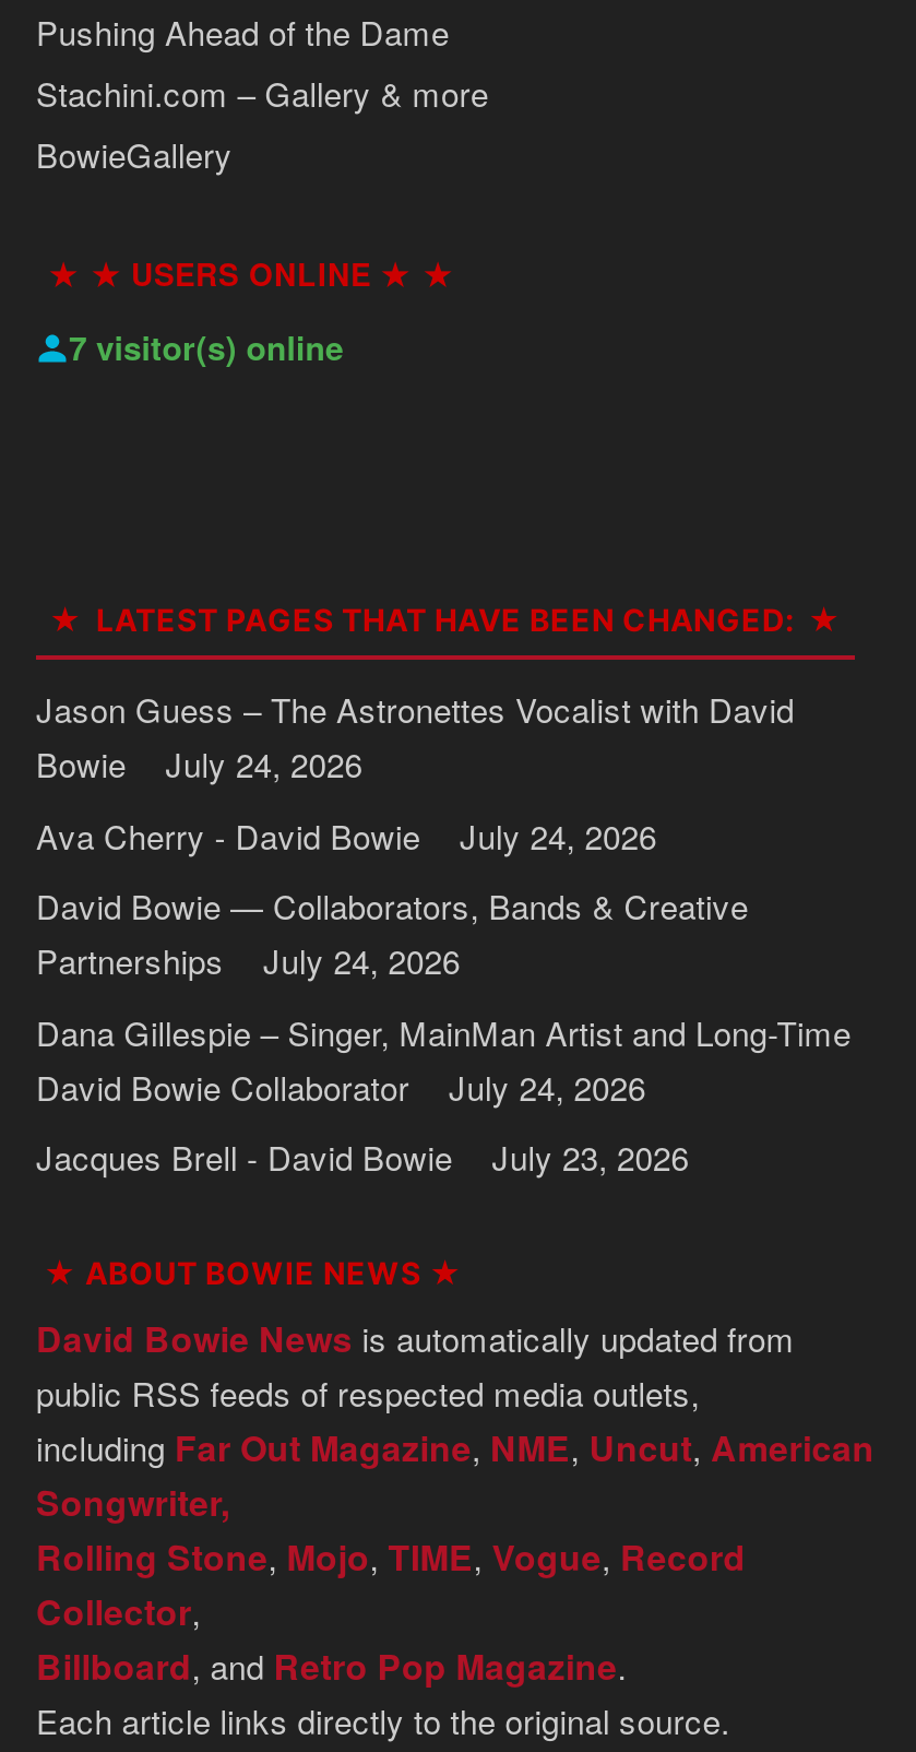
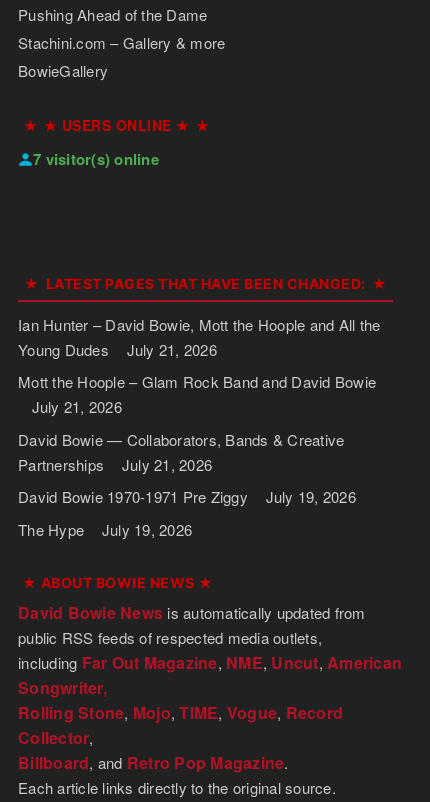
[36,686,794,786] Jason Guess – The Astronettes Vocalist with David | Bowie | July 24, 2026 -> [18,314,380,360] Ian Hunter – David Bowie, Mott the Hoople and All the | Young Dudes | July 21, 2026
[36,811,657,857] Ava Cherry - David Bowie | July 24, 2026 -> [18,371,376,417] Mott the Hoople – Glam Rock Band and David Bowie | July 21, 2026
moved [36,882,748,983] -> [18,429,344,475]: David Bowie — Collaborators, Bands & Creative | Partnerships
[36,937,460,983] Partnerships July 24, 2026 -> [18,454,212,475] Partnerships July 21, 2026
[36,1008,851,1108] Dana Gillespie – Singer, MainMan Artist and Long-Time | David Bowie Collaborator | July 24, 2026 -> [18,486,356,507] David Bowie 1970-1971 Pre Ziggy | July 19, 2026
[36,1134,689,1179] Jacques Brell - David Bowie | July 23, 2026 -> [18,519,192,540] The Hype | July 19, 2026

